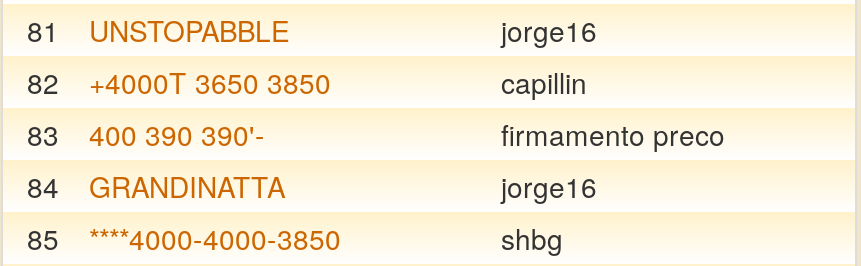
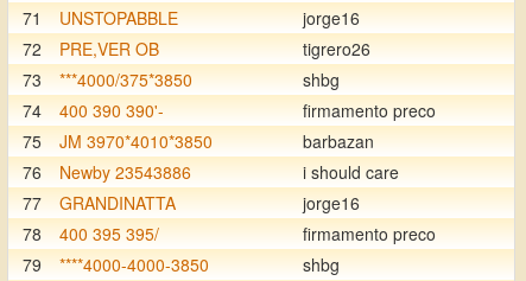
[27,10,289,50] 81 UNSTOPABBLE -> [23,6,178,30] 71 UNSTOPABBLE
[27,62,587,154] 82 | +4000T 3650 3850 | capillin | 83 -> [23,37,370,122] 72 | PRE,VER OB | tigrero26 | 73 | ***4000/375*3850 | shbg | 74
[27,166,59,206] 84 -> [23,129,399,215] 75 | JM 3970*4010*3850 | barbazan | 76 | Newby 23543886 | i should care | 77
[27,218,59,258] 85 -> [23,222,436,276] 78 | 400 395 395/ | firmamento preco | 79

